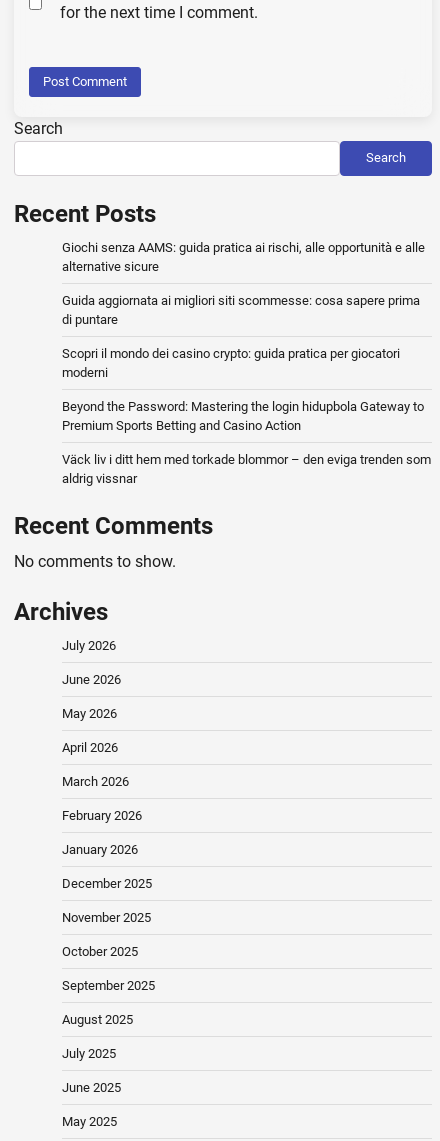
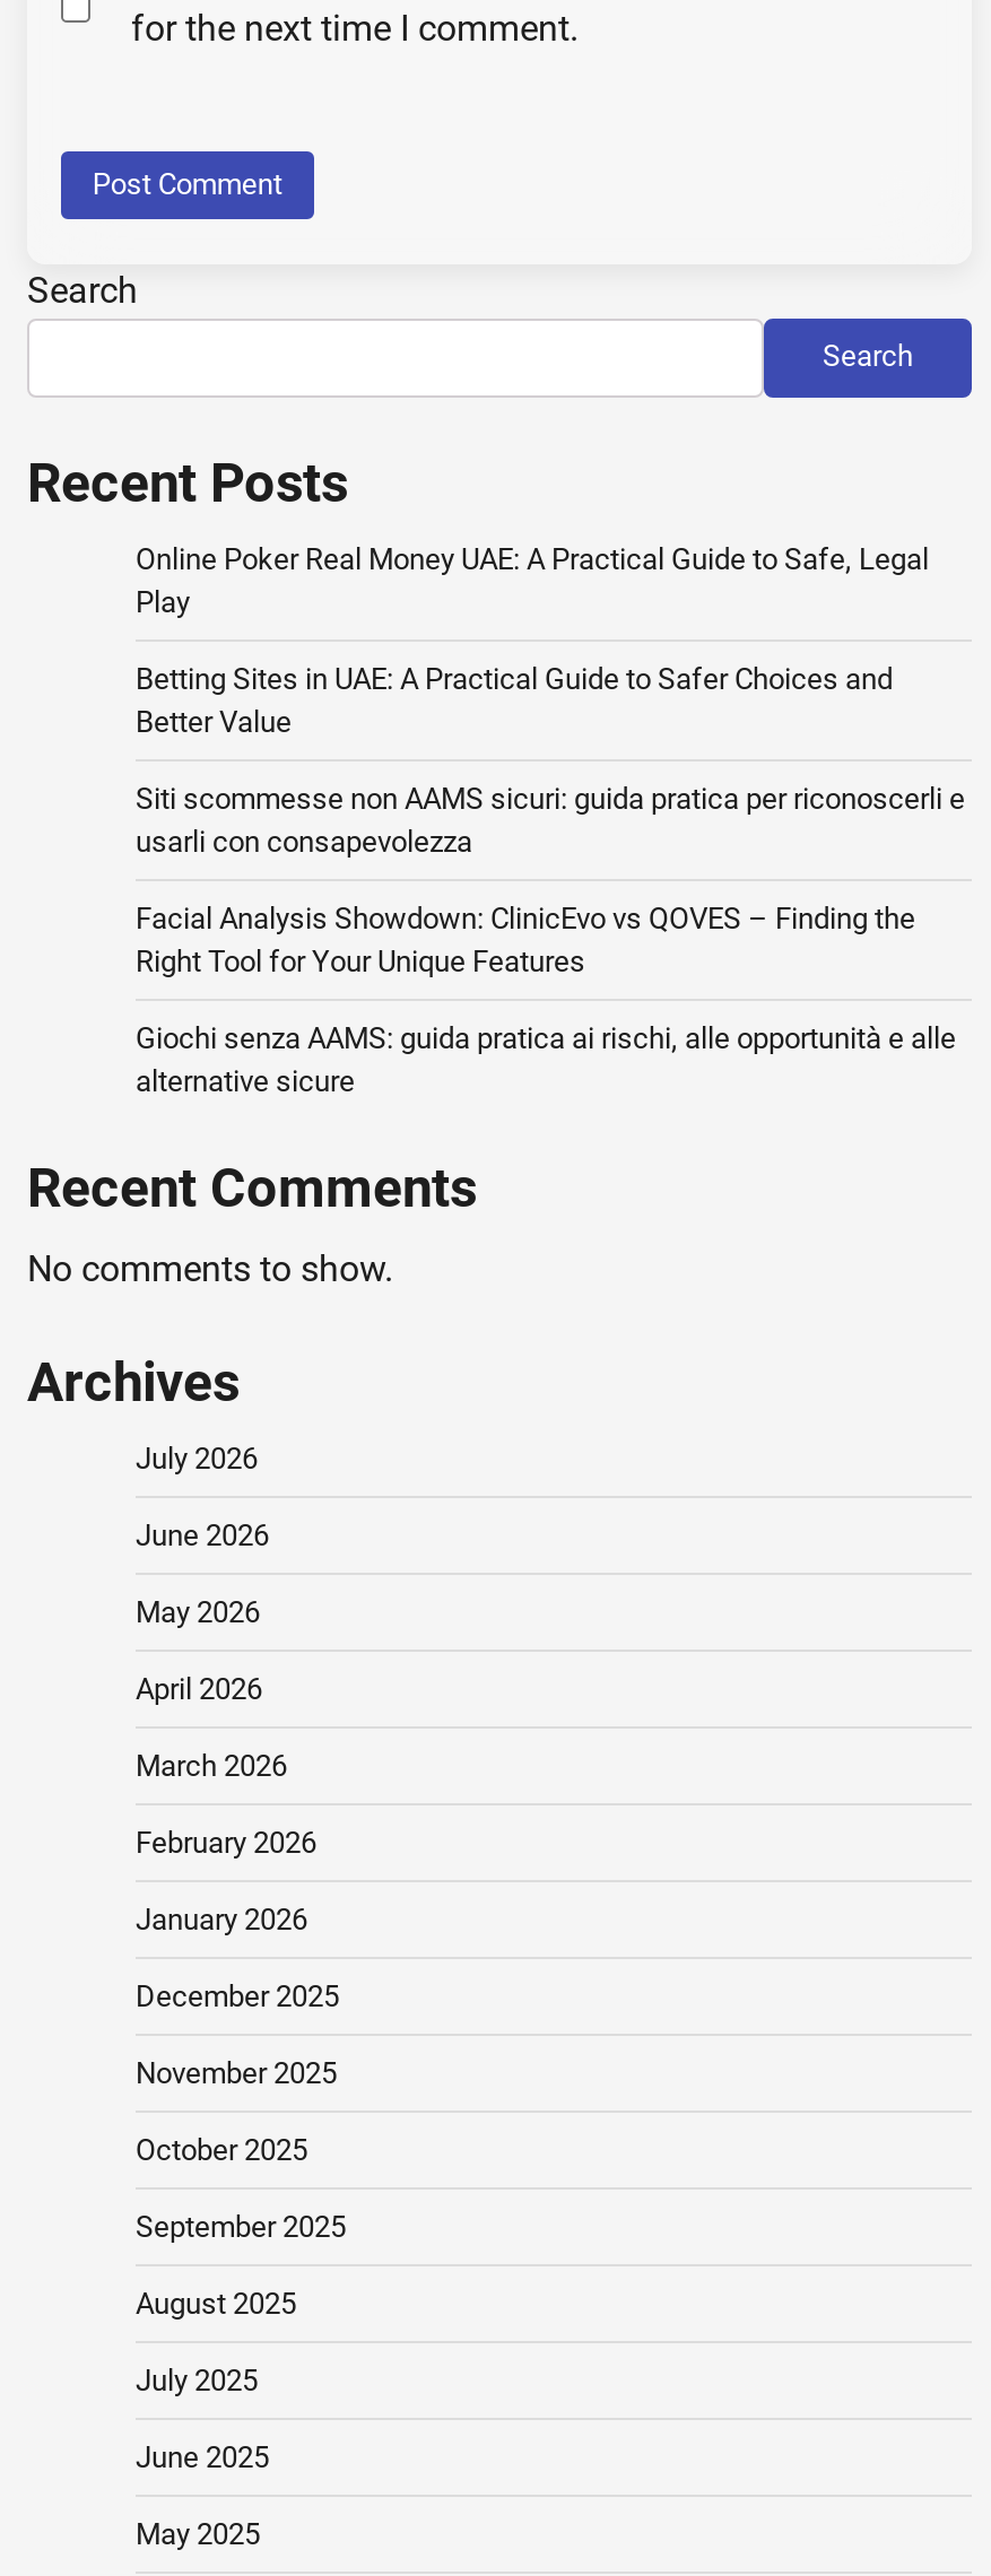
none -> [136,541,965,978] Online Poker Real Money UAE: A Practical Guide to Safe, Legal | Play | Betting Sites in UAE: A Practical Guide to Safer Choices and | Better Value | Siti scommesse non AAMS sicuri: guida pratica per riconoscerli e | usarli con consapevolezza | Facial Analysis Showdown: ClinicEvo vs QOVES – Finding the | Right Tool for Your Unique Features
moved [62,240,425,274] -> [136,1020,956,1097]: Giochi senza AAMS: guida pratica ai rischi, alle opportunità e alle | alternative sicure
[62,293,431,486] Guida aggiornata ai migliori siti scommesse: cosa sapere prima | di puntare | Scopri il mondo dei casino crypto: guida pratica per giocatori | moderni | Beyond the Password: Mastering the login hidupbola Gateway to | Premium Sports Betting and Casino Action | Väck liv i ditt hem med torkade blommor – den eviga trenden som | aldrig vissnar -> none

